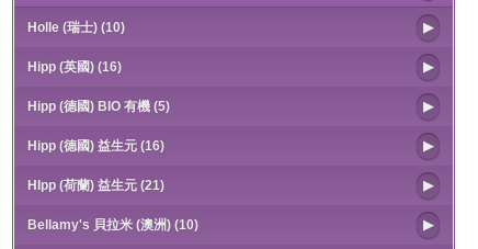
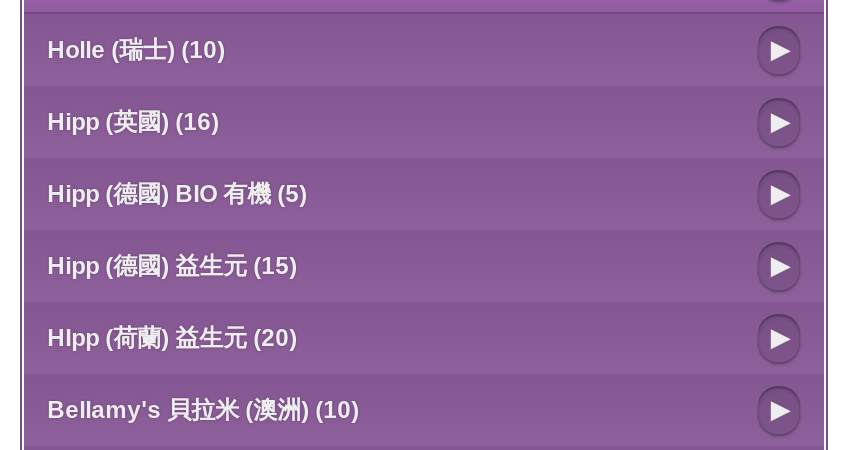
[27,139,164,154] Hipp (德國) 益生元 (16) -> [47,253,297,281] Hipp (德國) 益生元 (15)
[27,178,164,193] HIpp (荷蘭) 益生元 (21) -> [47,325,297,353] HIpp (荷蘭) 益生元 (20)

